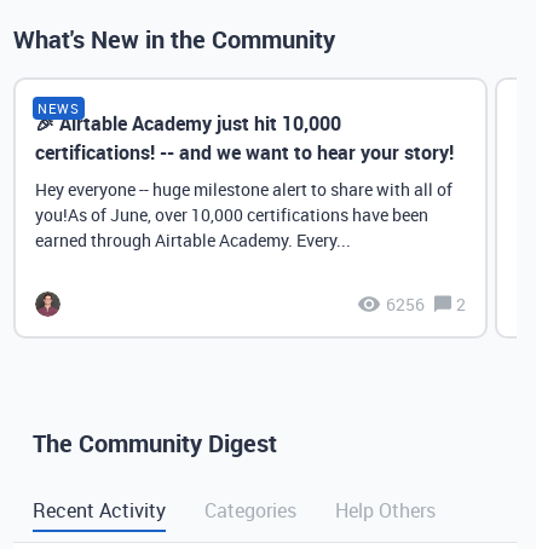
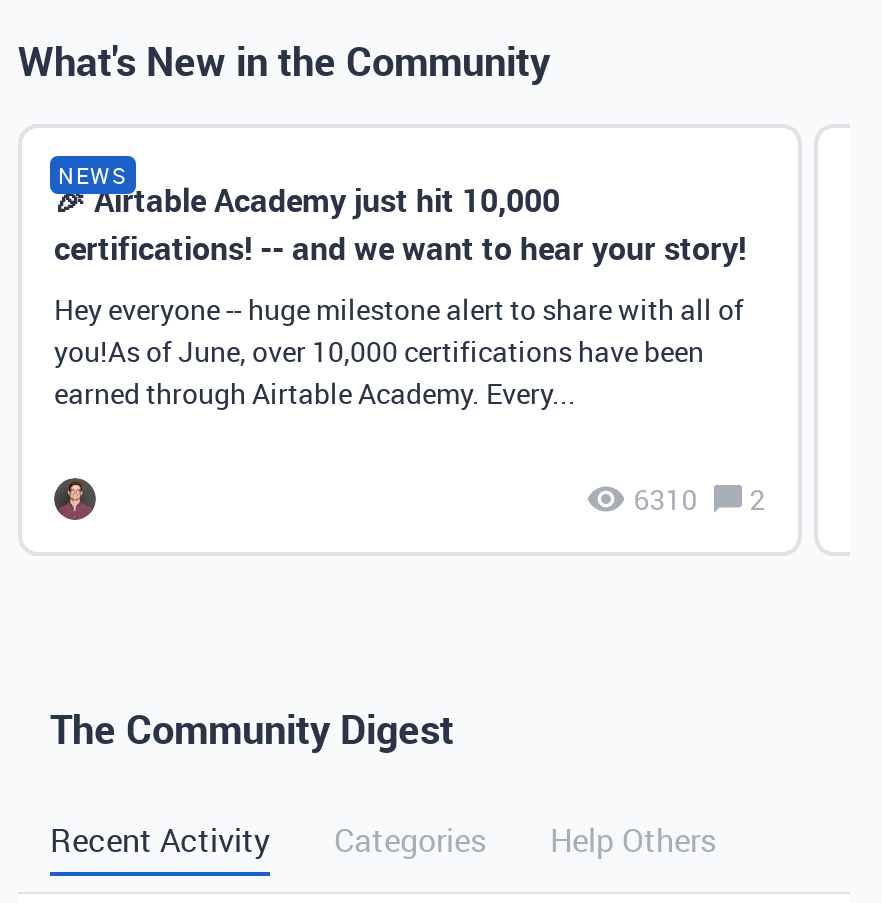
[386,293,466,316] 6256 2 -> [634,480,766,518] 6310 2

